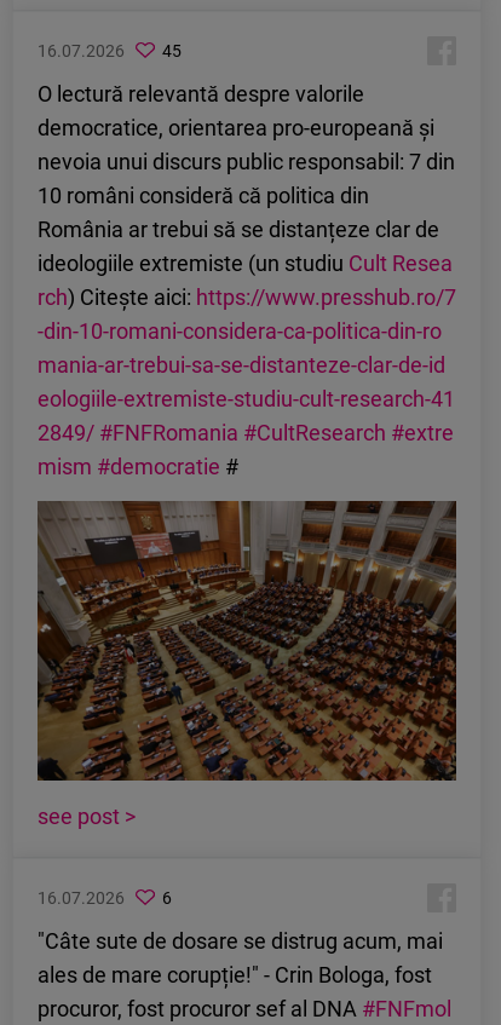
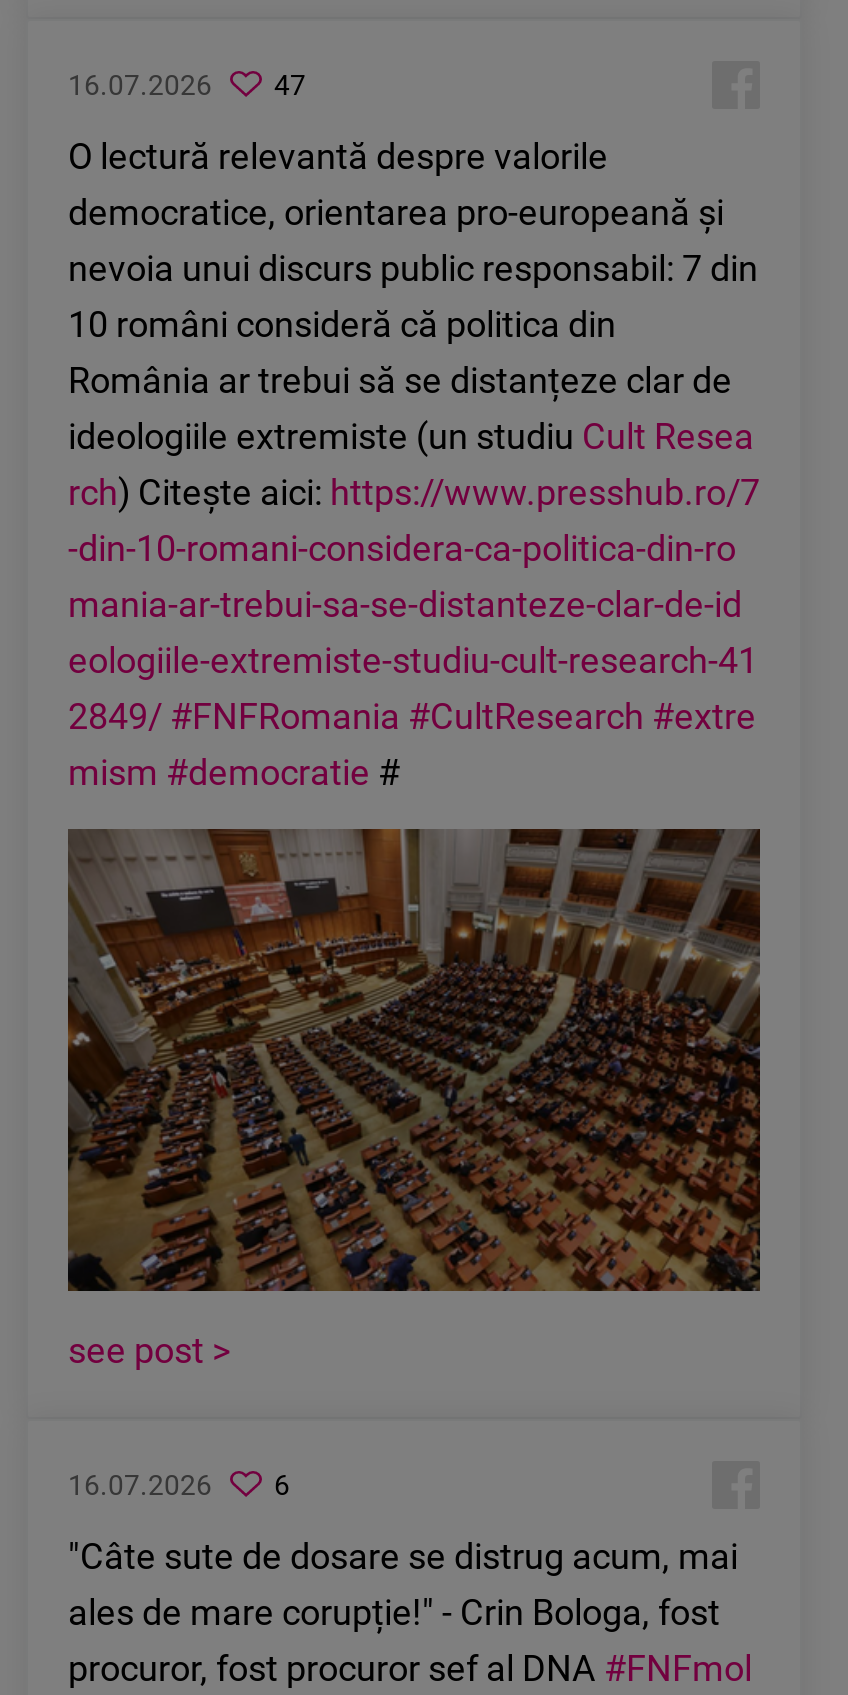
[38,39,182,62] 16.07.2026 45 -> [68,65,306,103] 16.07.2026 47

